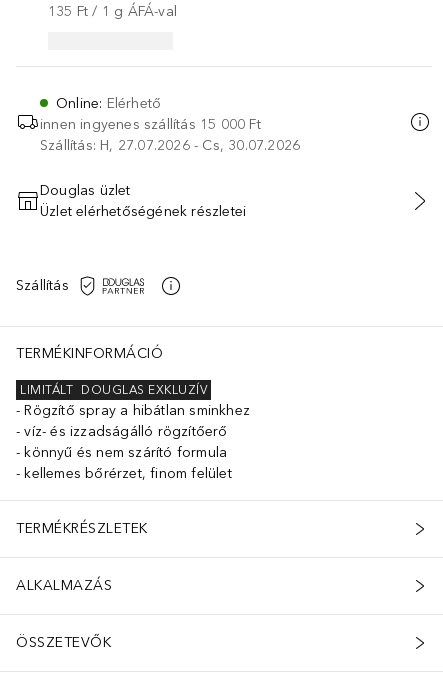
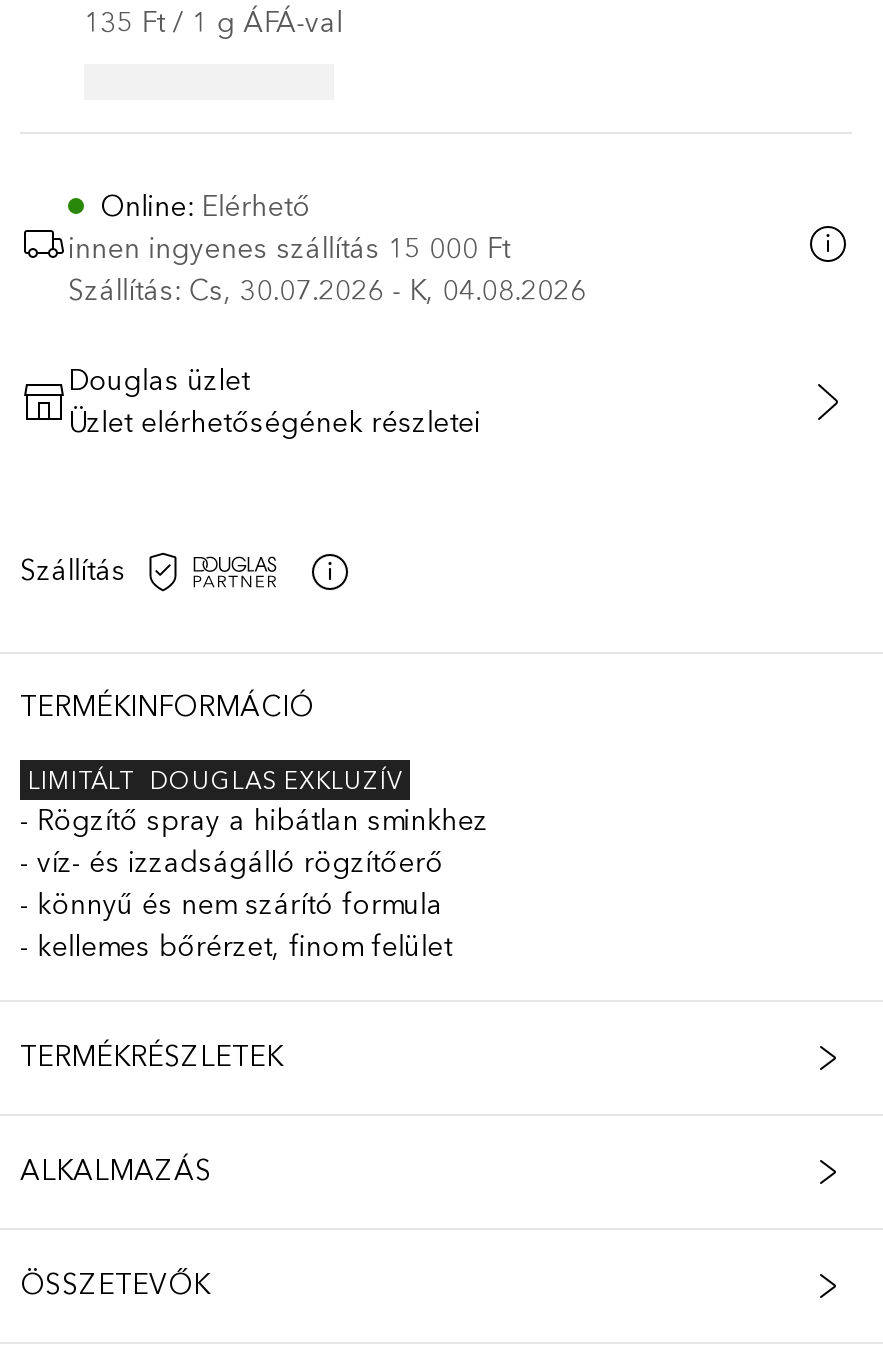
[40,137,300,154] Szállítás: H, 27.07.2026 - Cs, 30.07.2026 -> [68,274,586,308] Szállítás: Cs, 30.07.2026 - K, 04.08.2026

